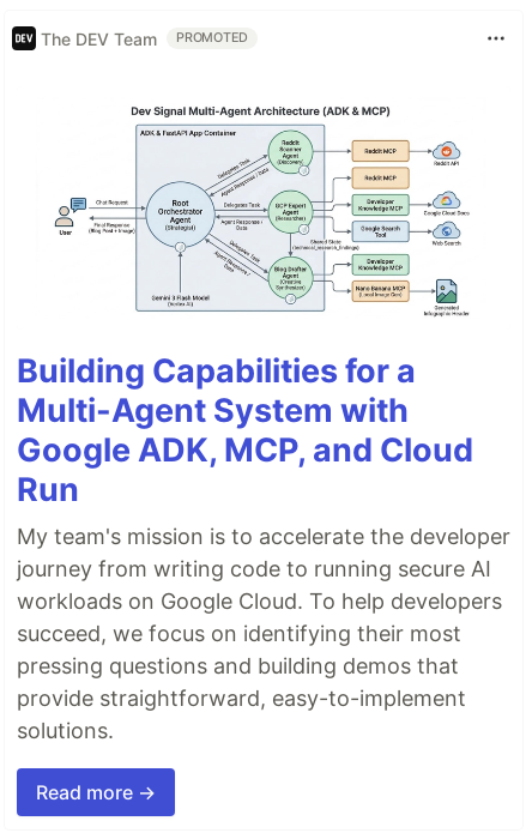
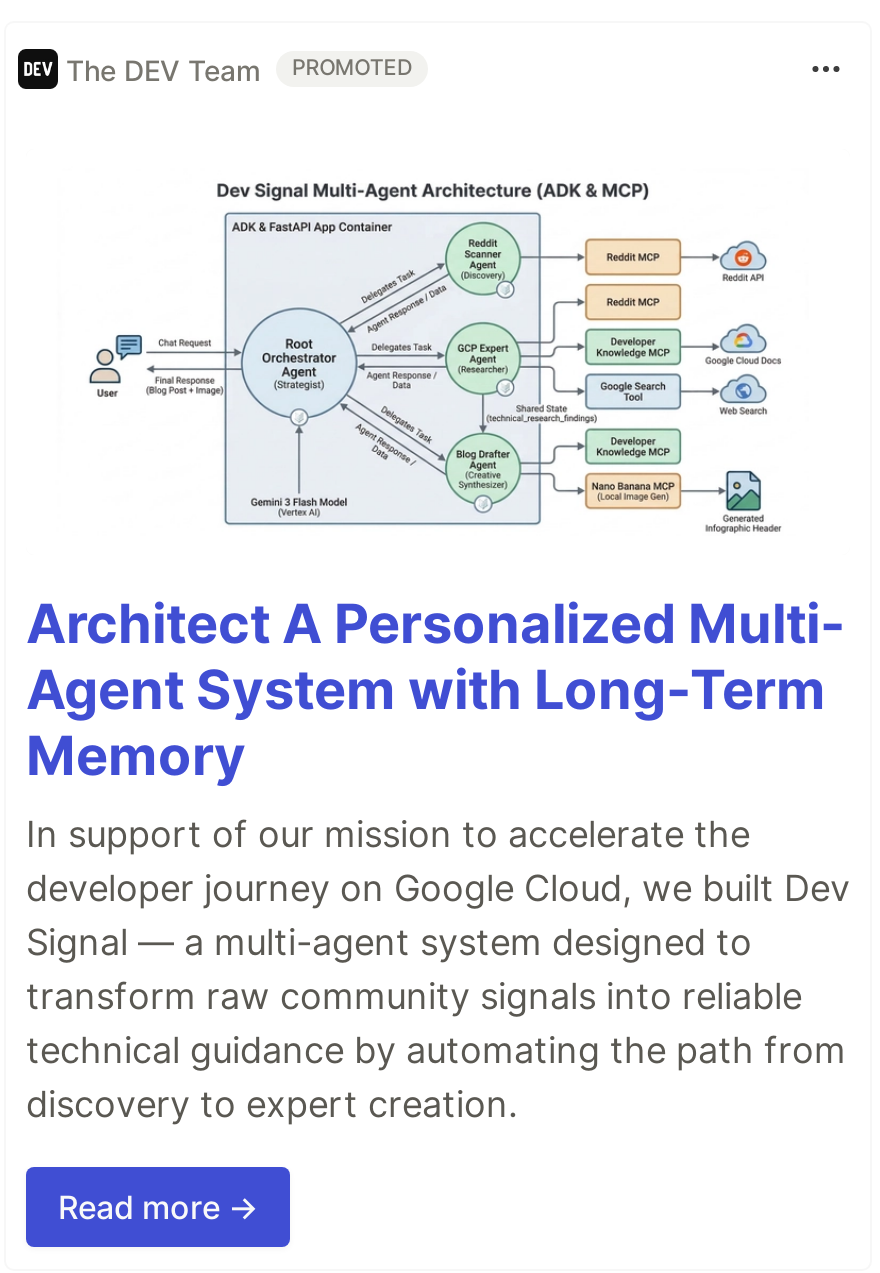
[17,351,510,743] Building Capabilities for a | Multi-Agent System with | Google ADK, MCP, and Cloud | Run | My team's mission is to accelerate the developer | journey from writing code to running secure AI | workloads on Google Cloud. To help developers | succeed, we focus on identifying their most | pressing questions and building demos that | provide straightforward, easy-to-implement | solutions. -> [26,591,850,1125] Architect A Personalized Multi- | Agent System with Long-Term | Memory | In support of our mission to accelerate the | developer journey on Google Cloud, we built Dev | Signal — a multi-agent system designed to | transform raw community signals into reliable | technical guidance by automating the path from | discovery to expert creation.

